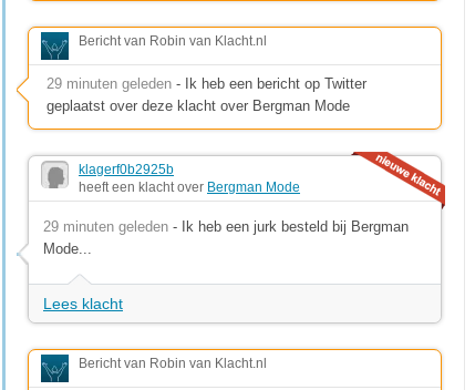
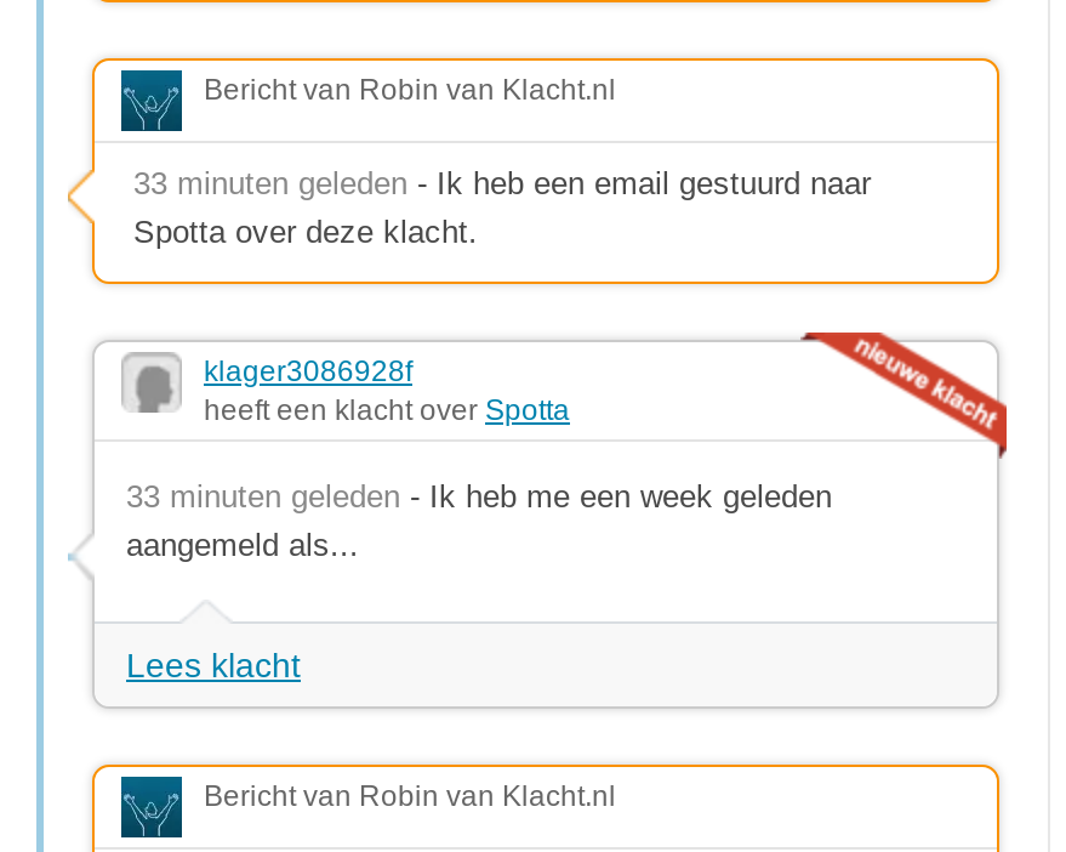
[47,75,366,114] 29 minuten geleden - Ik heb een bericht op Twitter | geplaatst over deze klacht over Bergman Mode -> [133,164,871,249] 33 minuten geleden - Ik heb een email gestuurd naar | Spotta over deze klacht.
[79,161,300,195] klagerf0b2925b | heeft een klacht over Bergman Mode -> [204,353,570,426] klager3086928f | heeft een klacht over Spotta
[43,218,409,257] 29 minuten geleden - Ik heb een jurk besteld bij Bergman | Mode... -> [126,477,832,562] 33 minuten geleden - Ik heb me een week geleden | aangemeld als...

